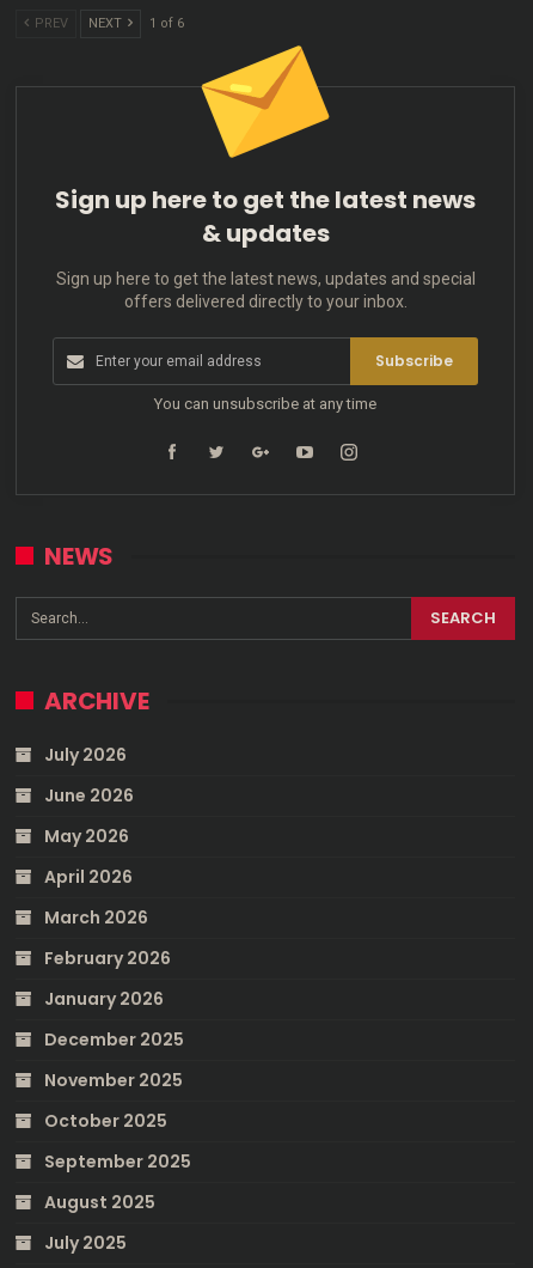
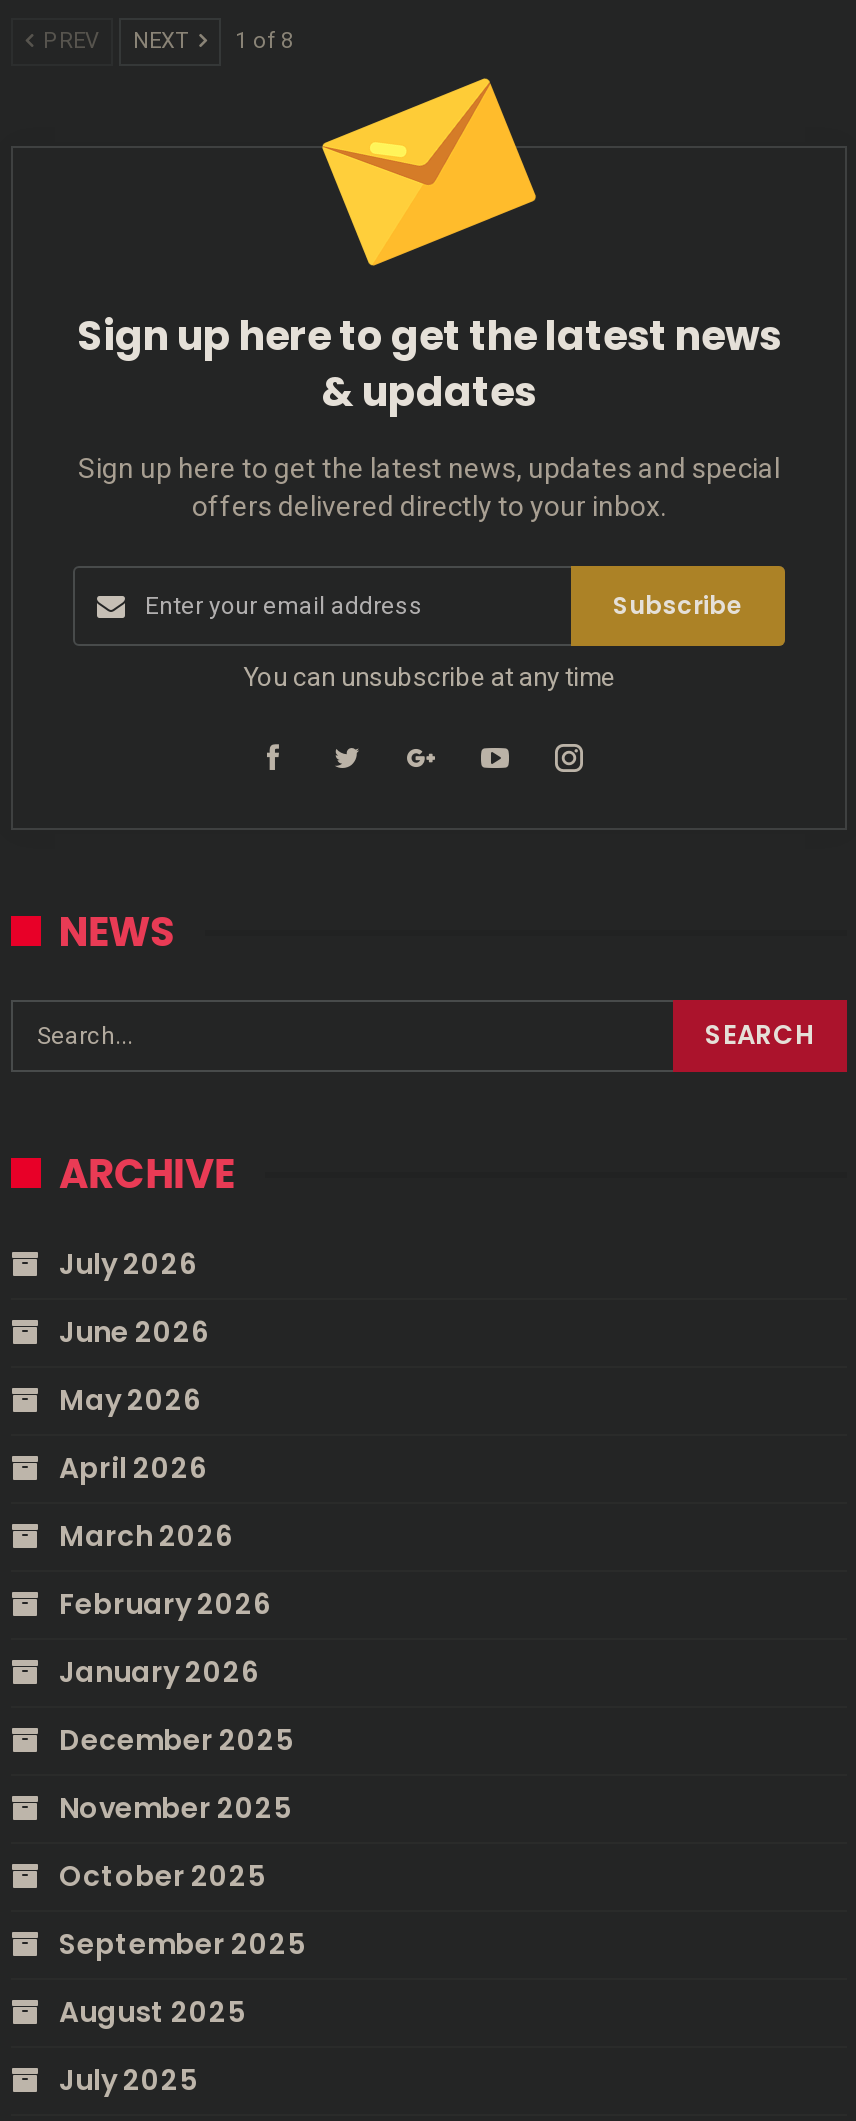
[31,15,184,31] PREV NEXT 1 of 6 -> [37,28,293,54] PREV NEXT 1 of 8

